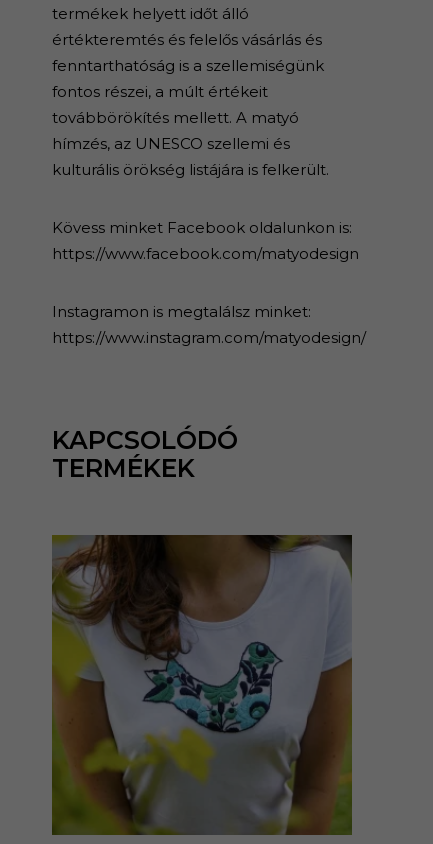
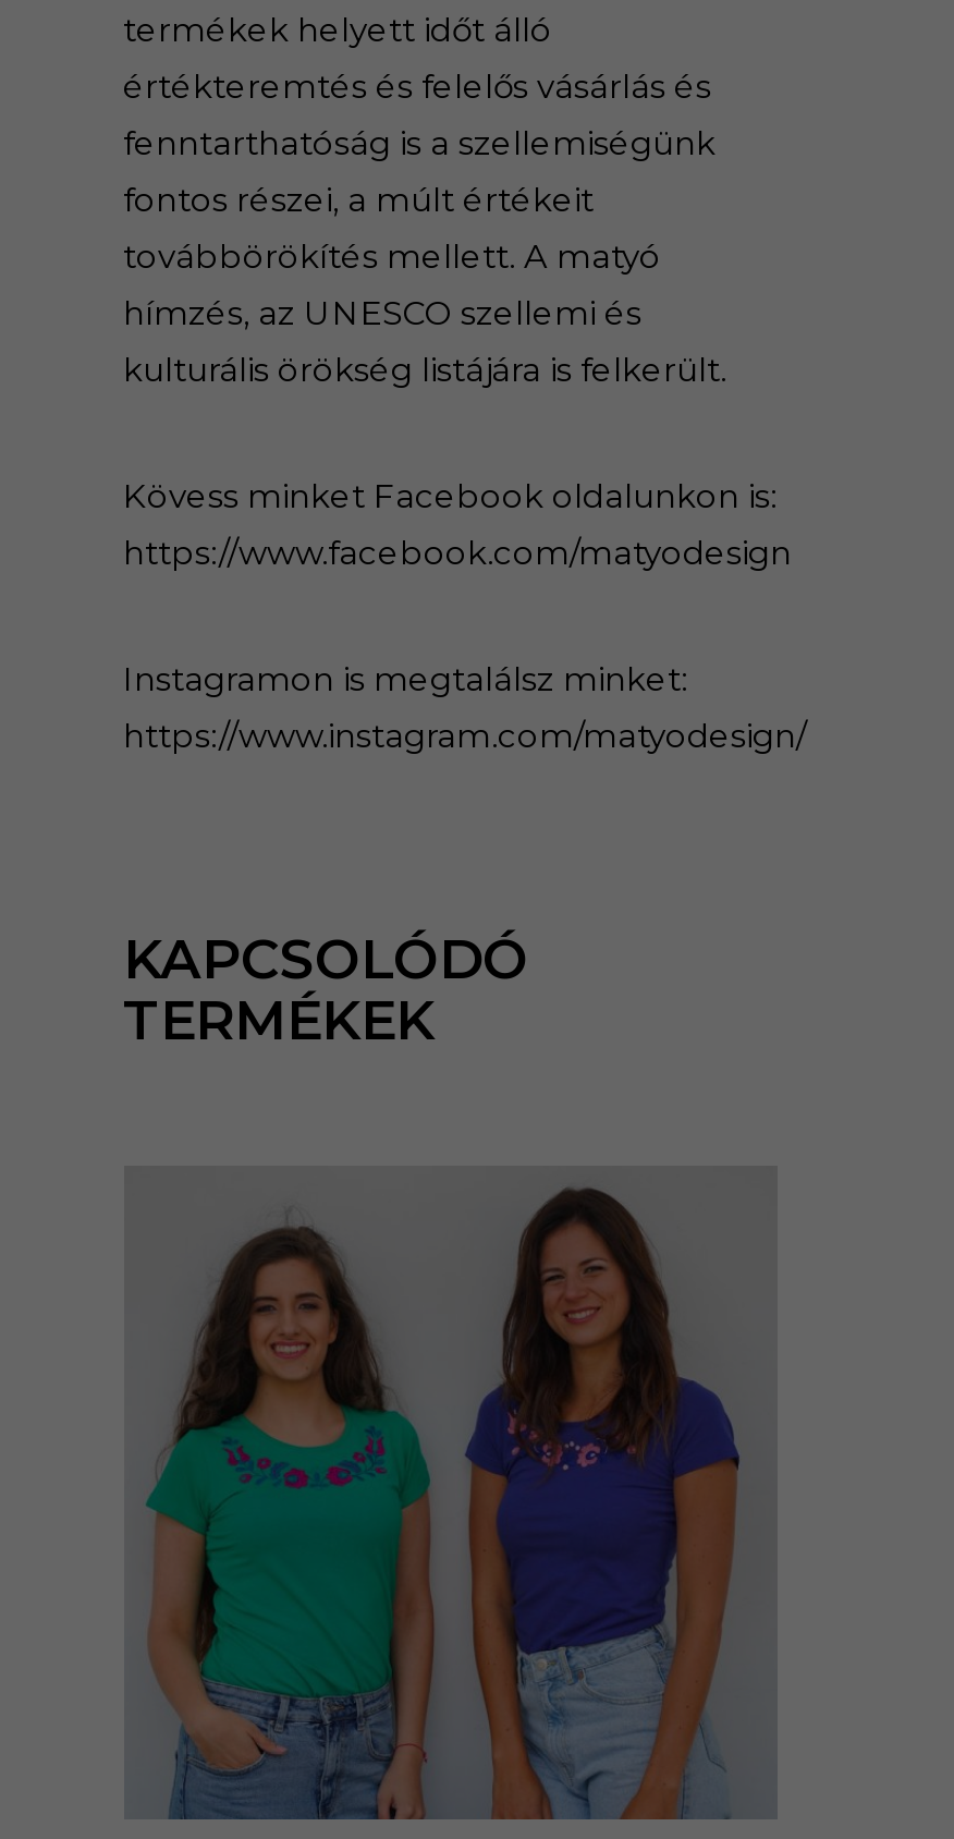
[51,534,353,836] [image] -> [124,1166,778,1822] [image]

